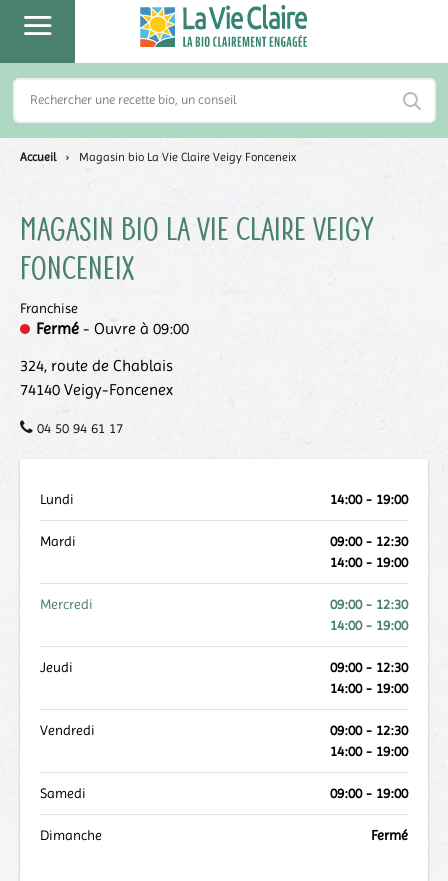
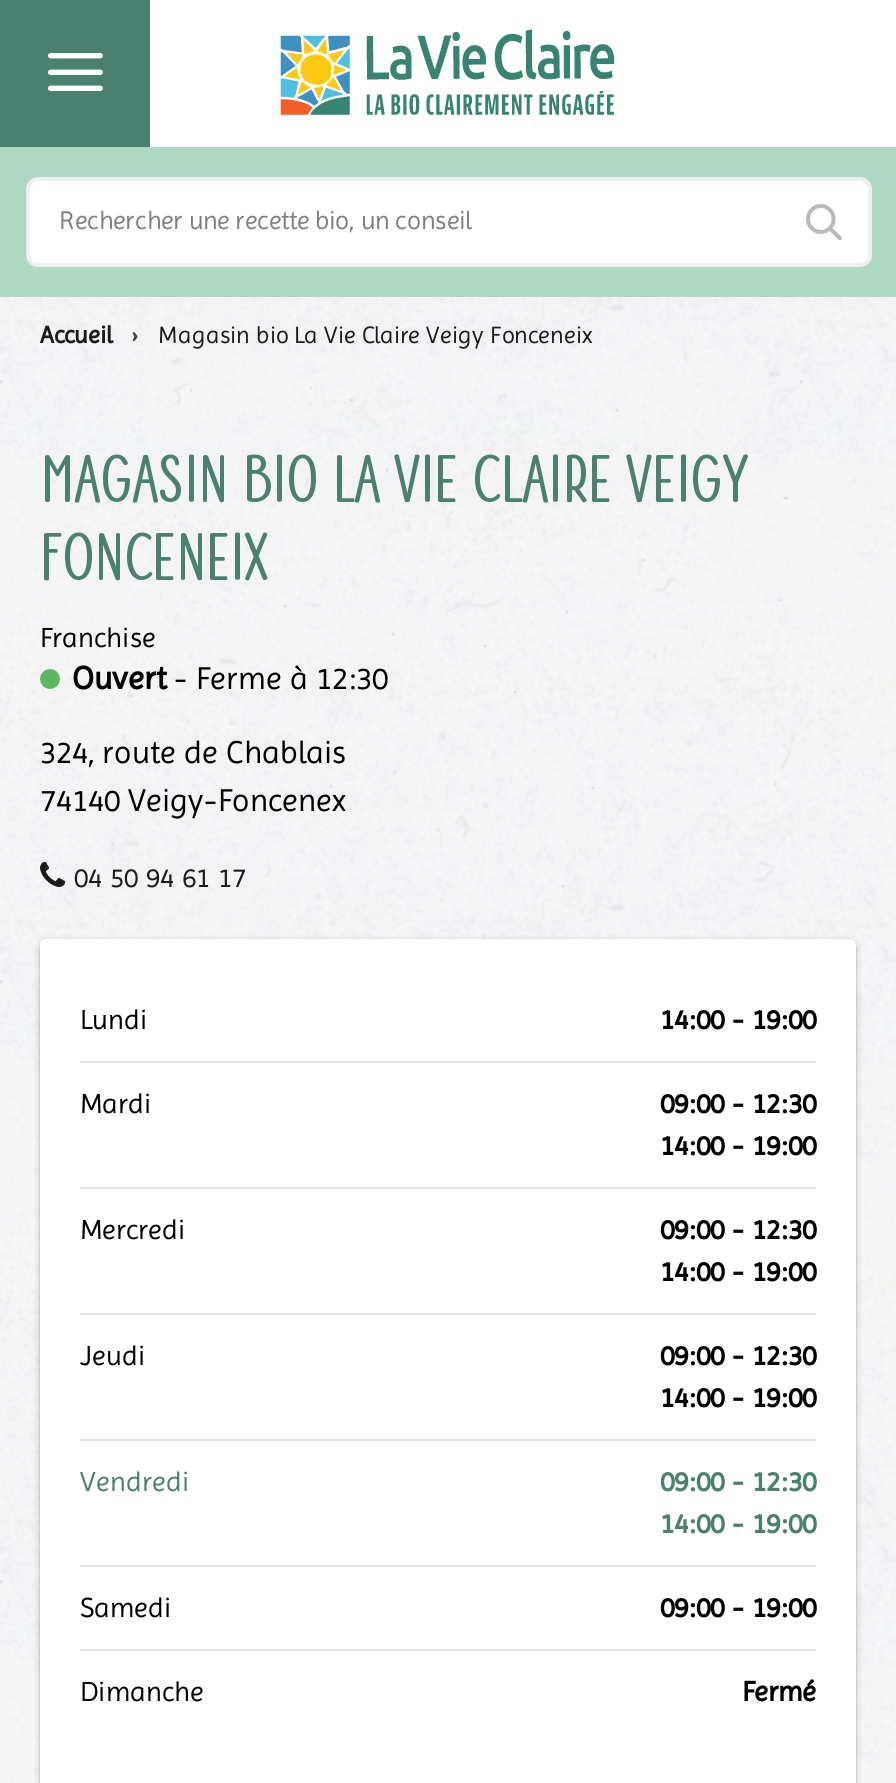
[36,319,189,338] Fermé - Ouvre à 09:00 -> [72,659,388,697] Ouvert - Ferme à 12:30

